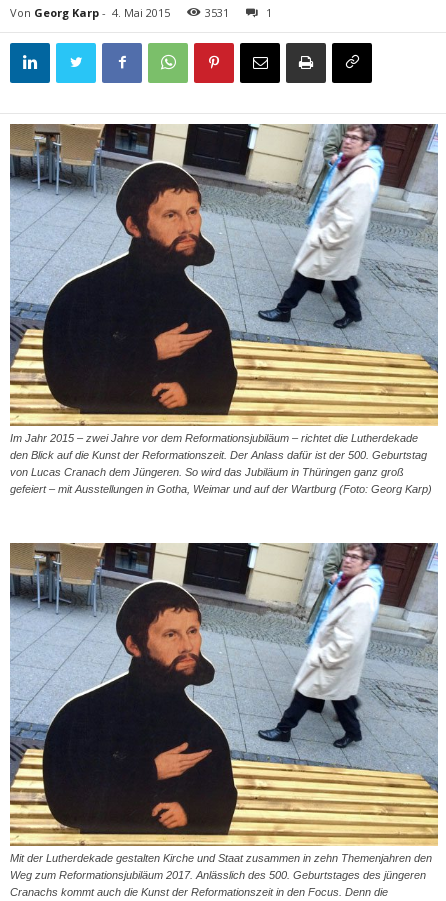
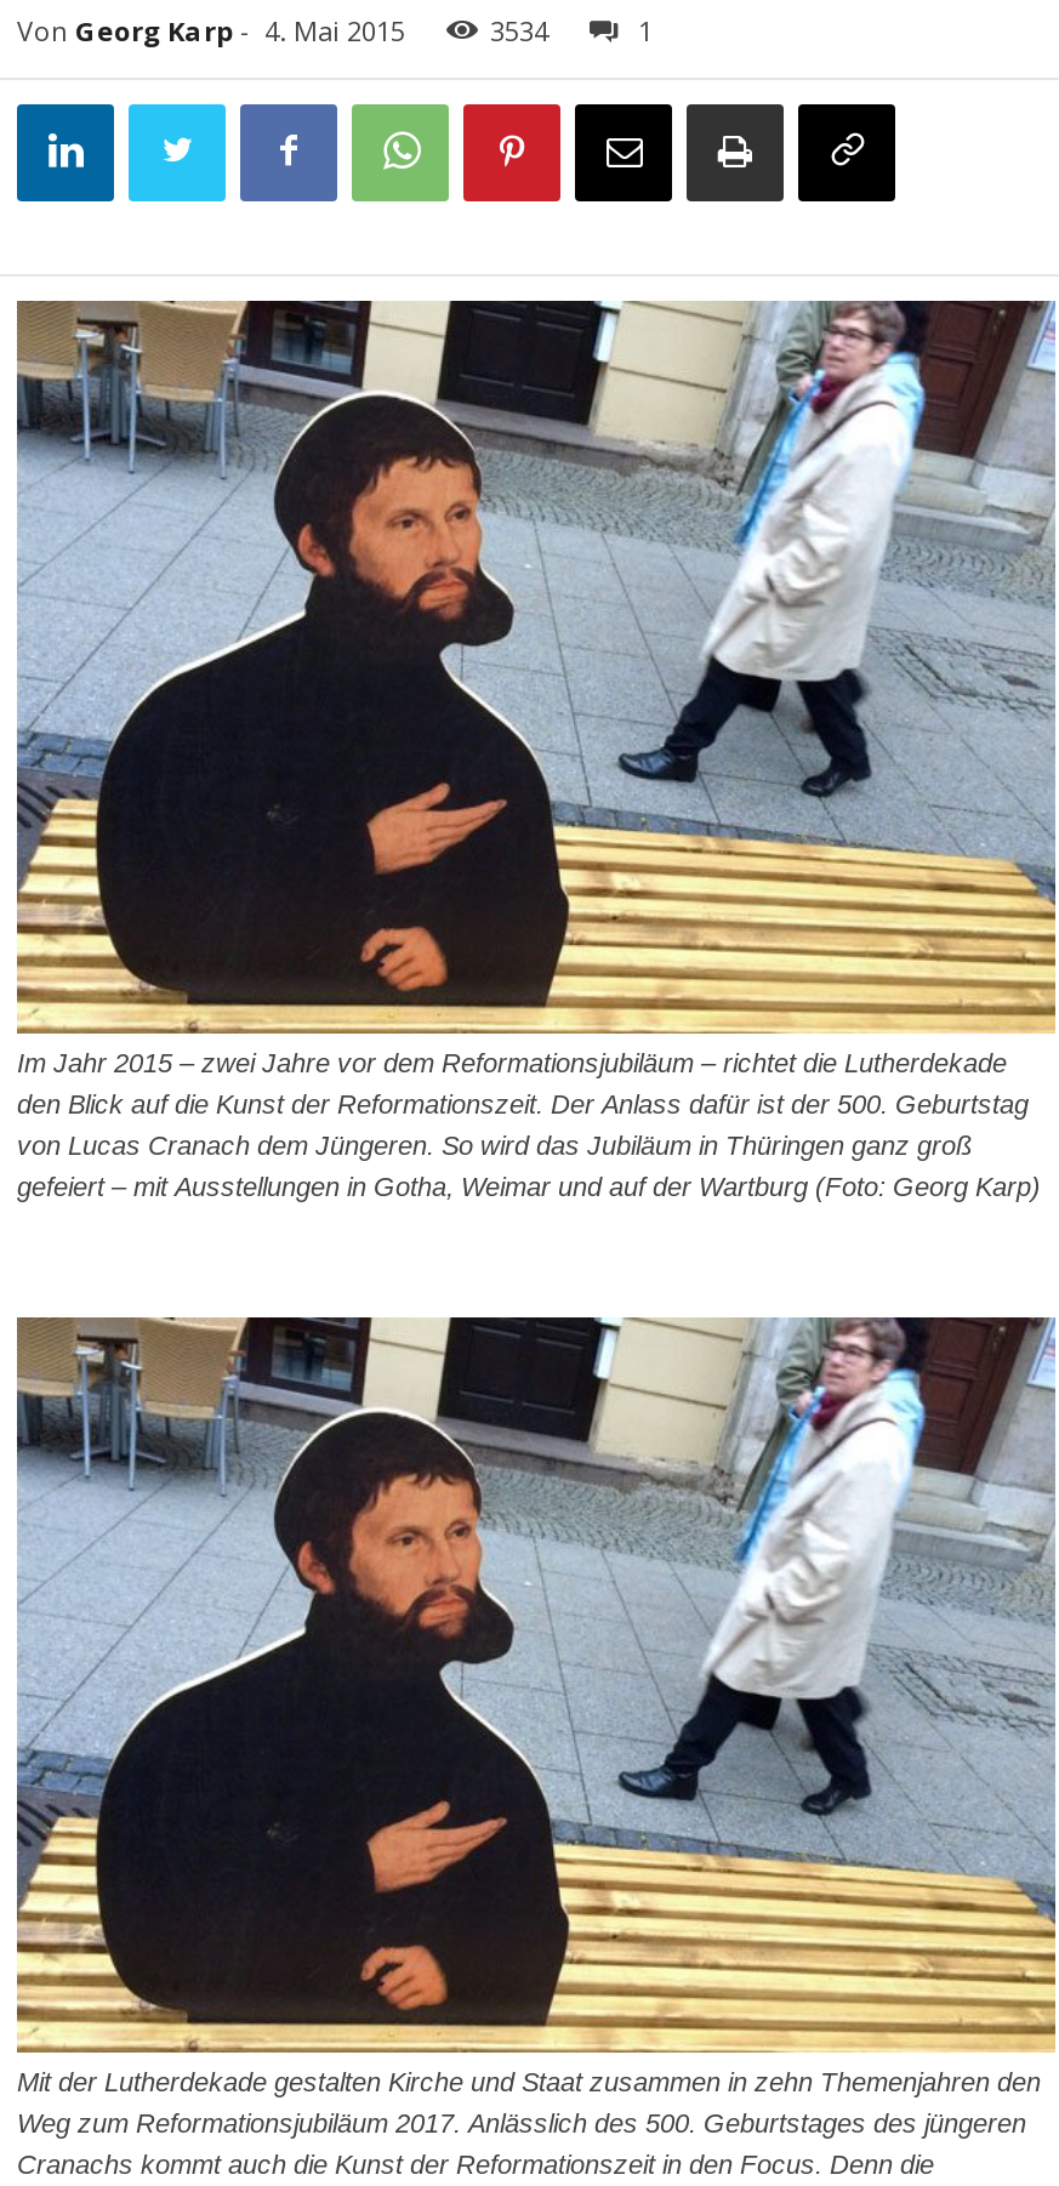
[205,5,229,20] 3531 -> [490,12,548,49] 3534

